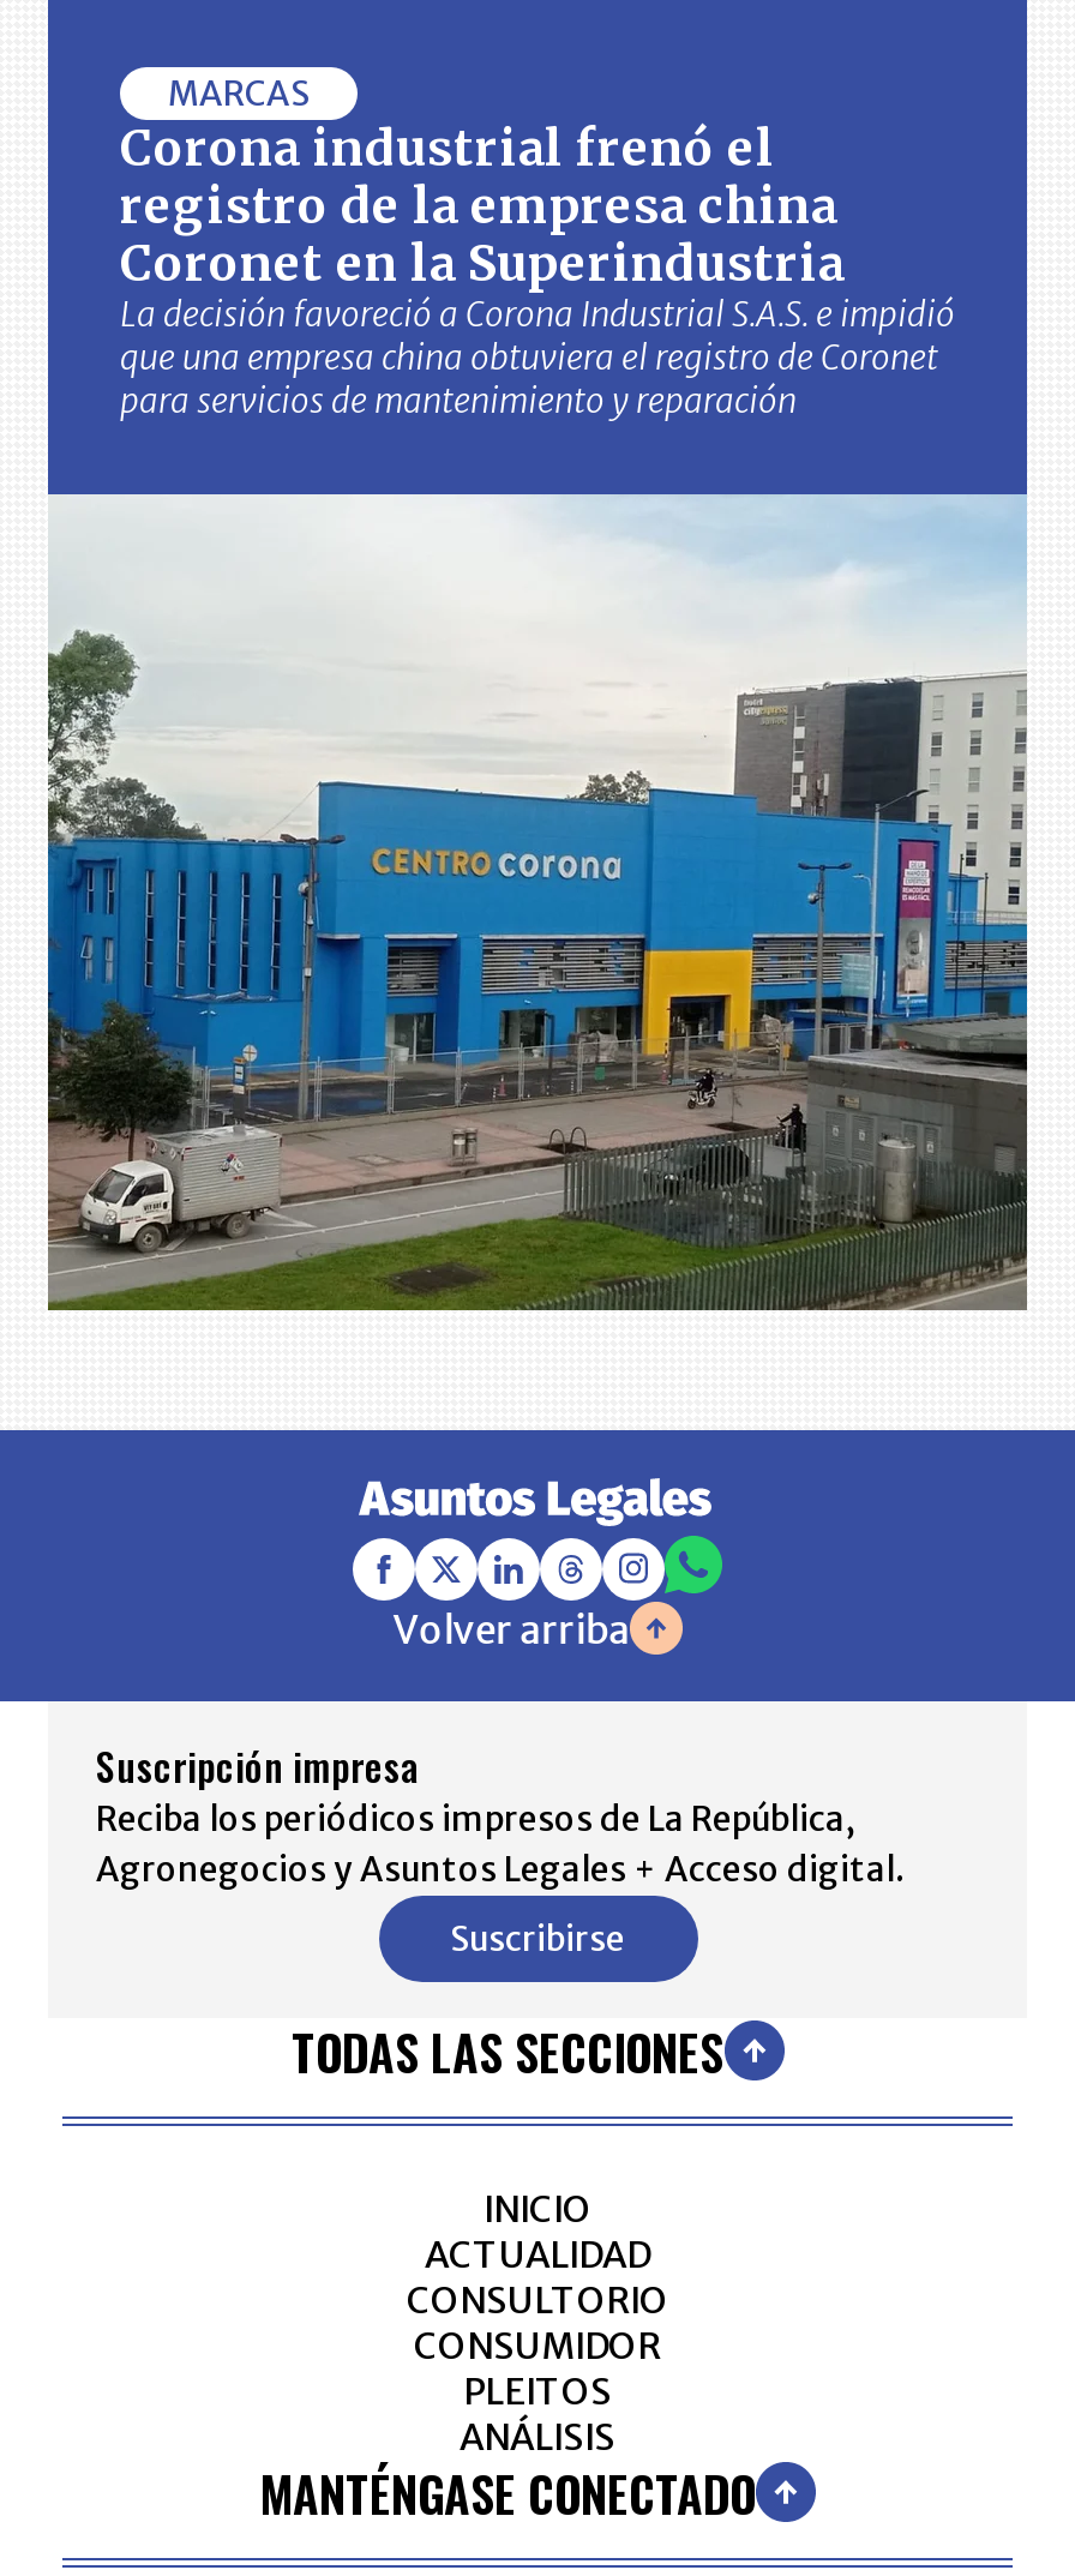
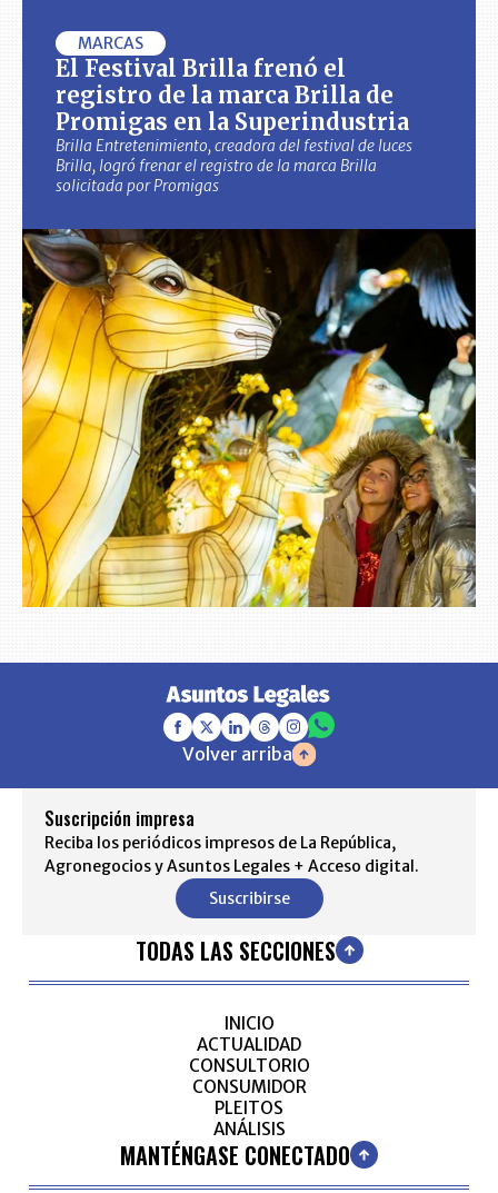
[120,117,955,422] Corona industrial frenó el | registro de la empresa china | Coronet en la Superindustria | La decisión favoreció a Corona Industrial S.A.S. e impidió | que una empresa china obtuviera el registro de Coronet | para servicios de mantenimiento y reparación -> [56,54,412,195] El Festival Brilla frenó el | registro de la marca Brilla de | Promigas en la Superindustria | Brilla Entretenimiento, creadora del festival de luces | Brilla, logró frenar el registro de la marca Brilla | solicitada por Promigas
[46,492,1029,1313] [image] -> [21,228,477,608] [image]

